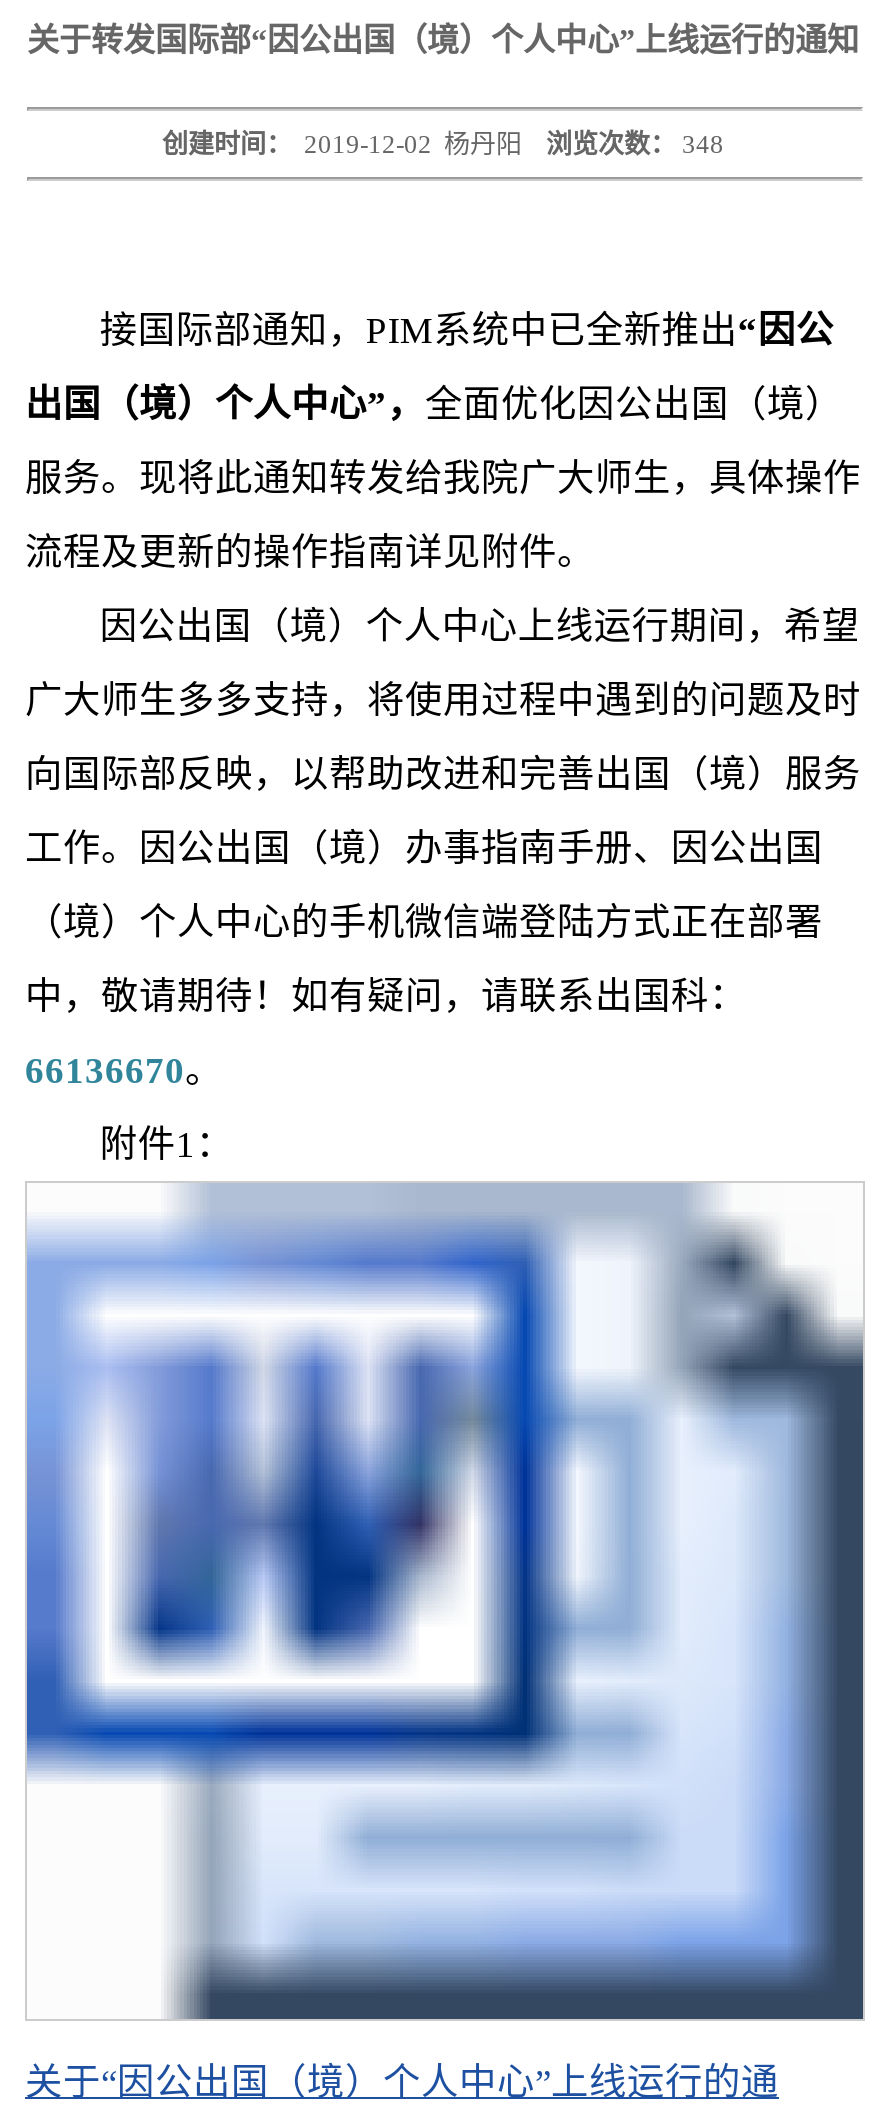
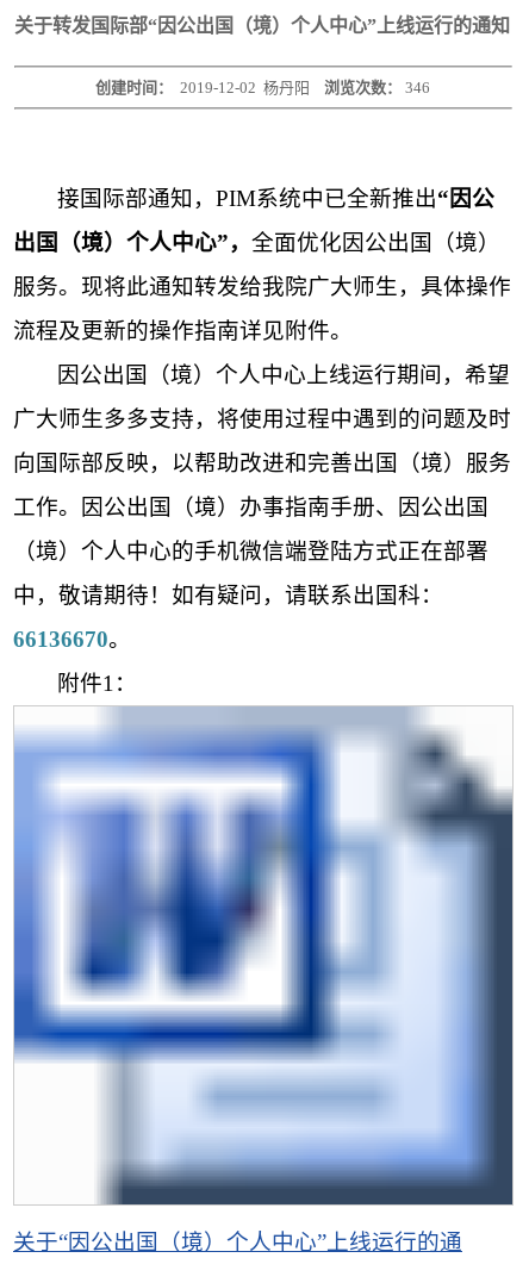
[162,128,724,158] 创建时间：2019-12-02 杨丹阳 浏览次数： 348 -> [95,78,430,96] 创建时间：2019-12-02 杨丹阳 浏览次数： 346

